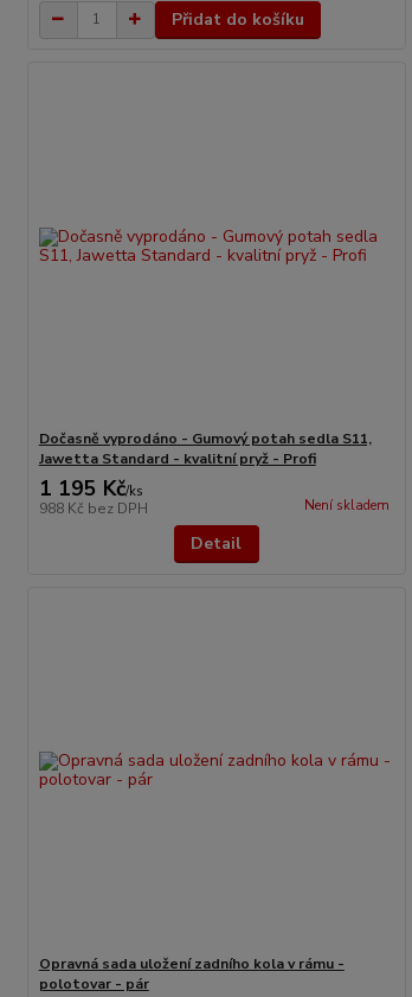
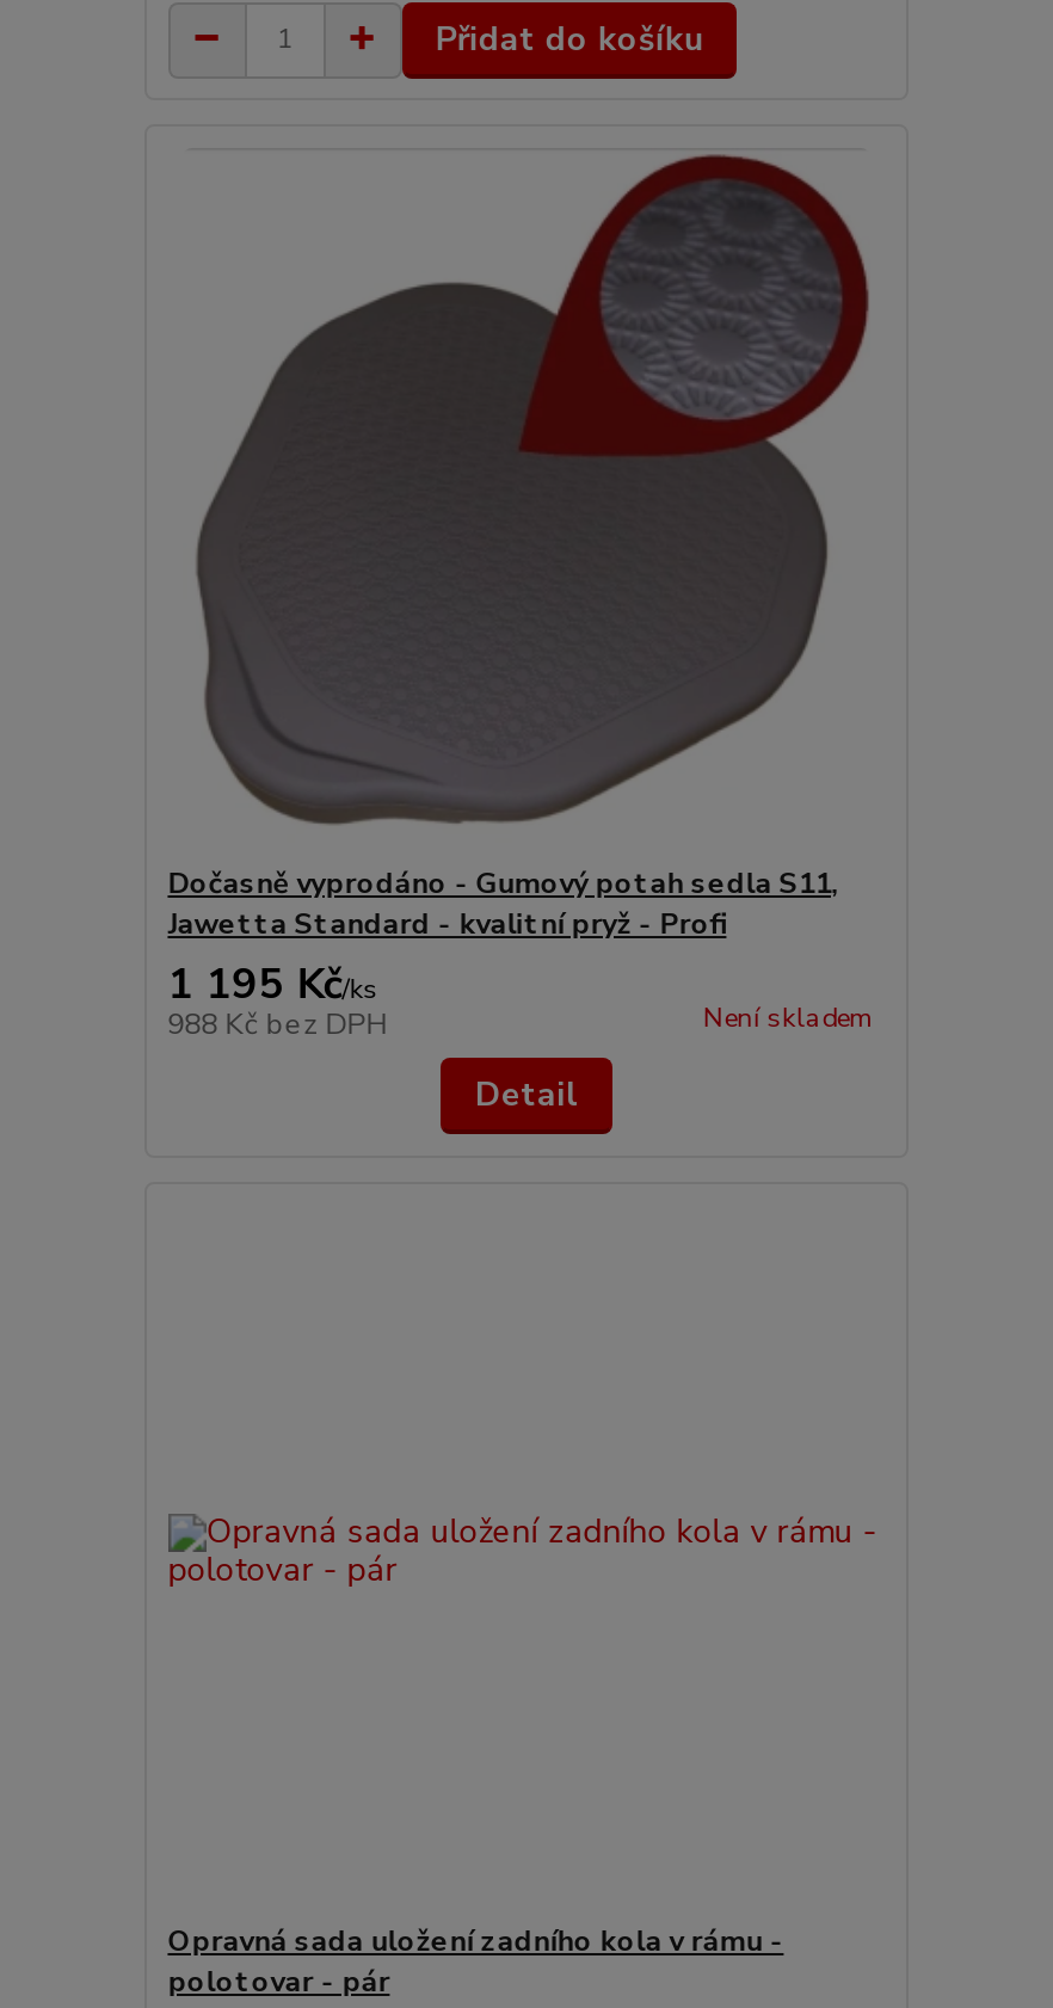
none -> [171,153,870,826] [image]

